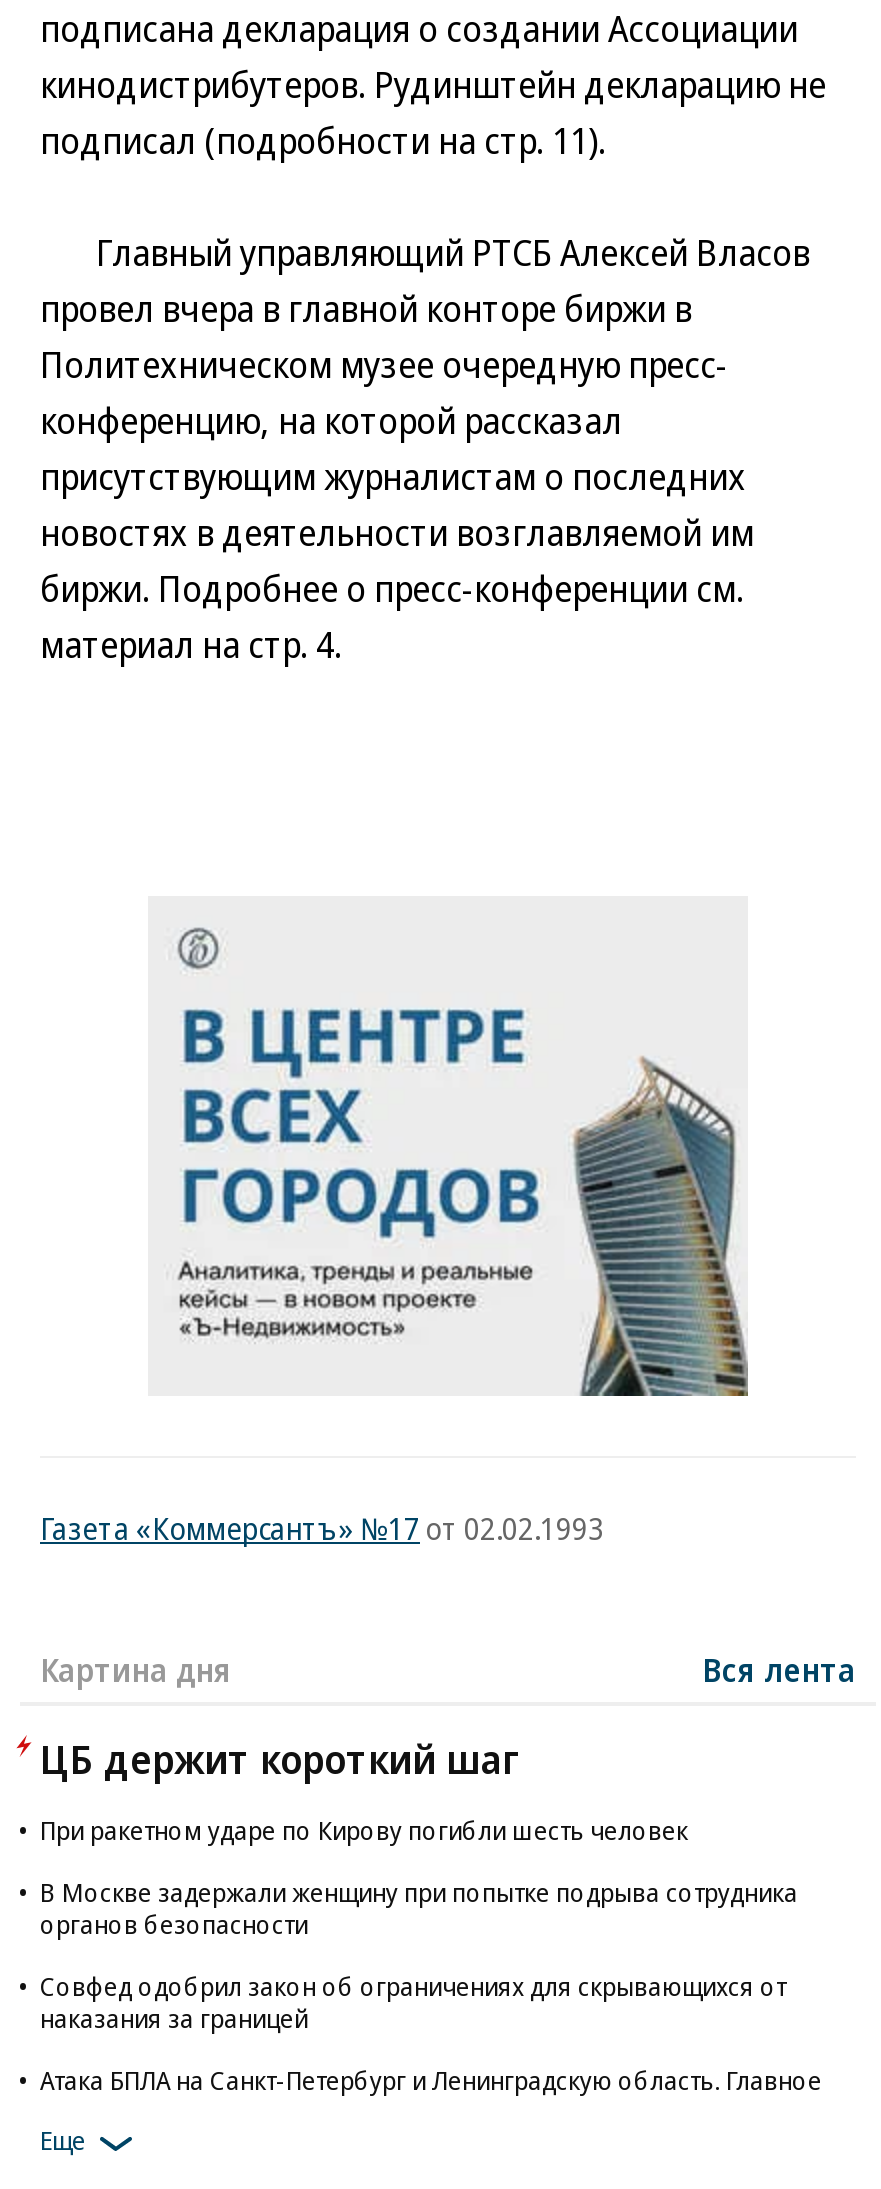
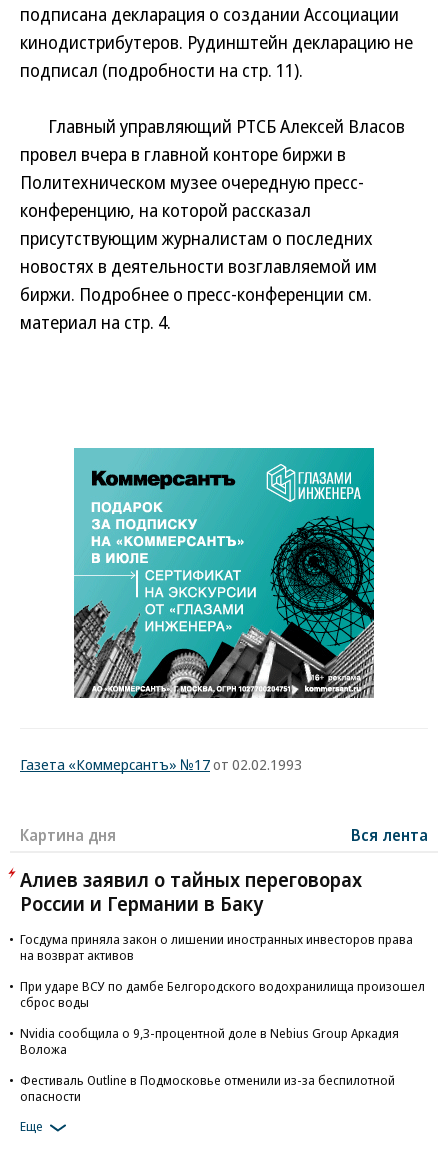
[148,896,748,1398] [image] -> [73,447,375,699] [image]
[40,1732,518,1786] ЦБ держит короткий шаг -> [20,866,362,917] Алиев заявил о тайных переговорах | России и Германии в Баку
[40,1812,688,1848] При ракетном ударе по Кирову погибли шесть человек -> [20,930,413,964] Госдума приняла закон о лишении иностранных инвесторов права | на возврат активов
[40,1874,798,1942] В Москве задержали женщину при попытке подрыва сотрудника | органов безопасности -> [20,977,425,1011] При ударе ВСУ по дамбе Белгородского водохранилища произошел | сброс воды
[40,1968,786,2036] Совфед одобрил закон об ограничениях для скрывающихся от | наказания за границей -> [20,1024,399,1058] Nvidia сообщила о 9,3-процентной доле в Nebius Group Аркадия | Воложа
[40,2062,822,2098] Атака БПЛА на Санкт-Петербург и Ленинградскую область. Главное -> [20,1071,395,1105] Фестиваль Outline в Подмосковье отменили из-за беспилотной | опасности

